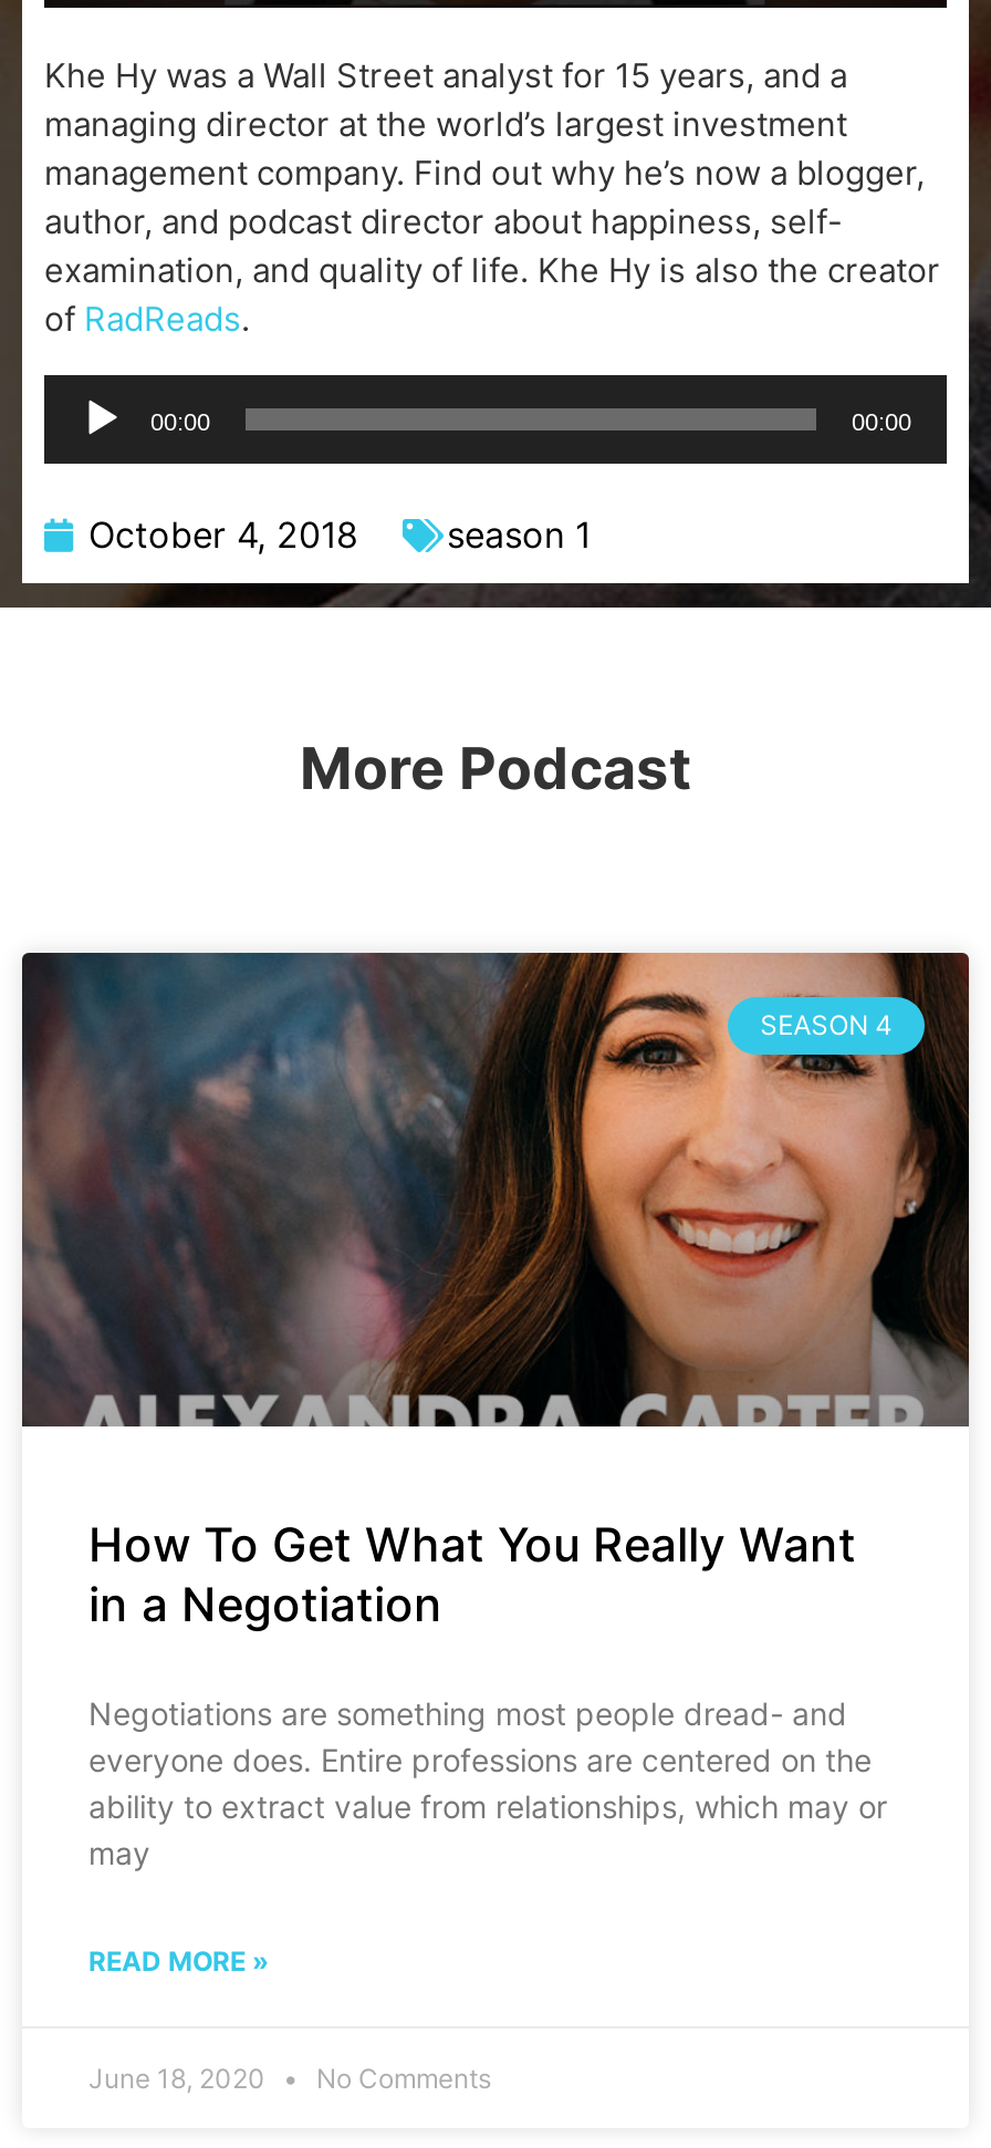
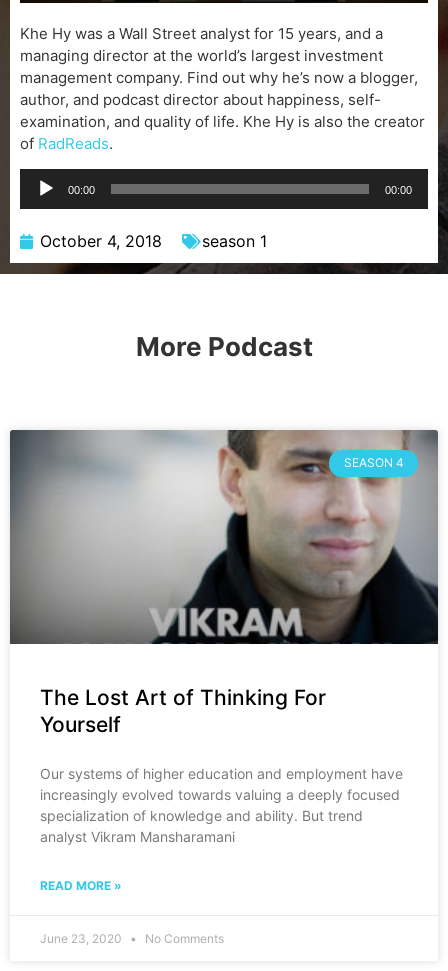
[24,952,969,1428] [image] -> [10,430,439,645] [image]
[88,1517,856,1632] How To Get What You Really Want | in a Negotiation -> [40,685,326,737] The Lost Art of Thinking For | Yourself
[88,1694,887,1871] Negotiations are something most people dread- and | everyone does. Entire professions are centered on the | ability to extract value from relationships, which may or | may -> [40,765,403,845] Our systems of higher education and employment have | increasingly evolved towards valuing a deeply focused | specialization of knowledge and ability. But trend | analyst Vikram Mansharamani
[88,2061,491,2094] June 18, 2020 No Comments -> [40,931,224,946] June 23, 2020 No Comments

